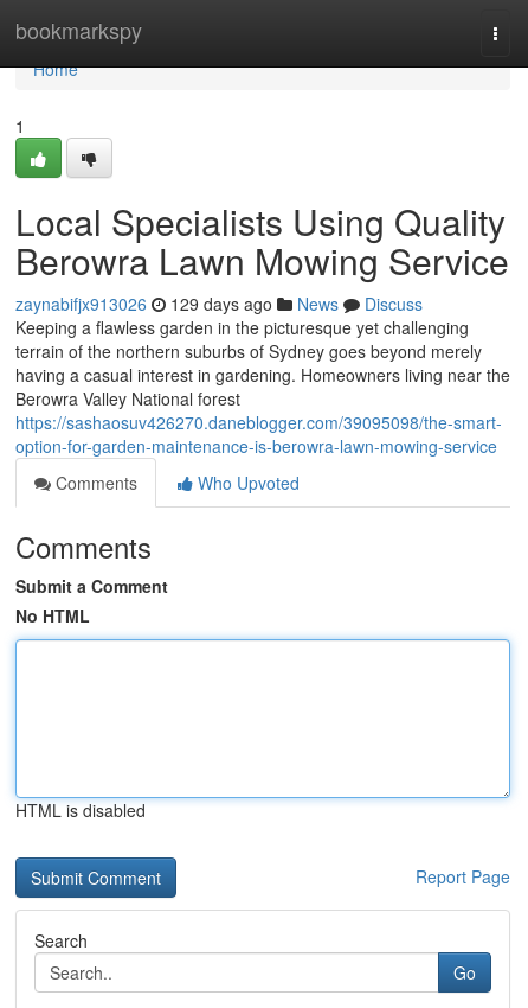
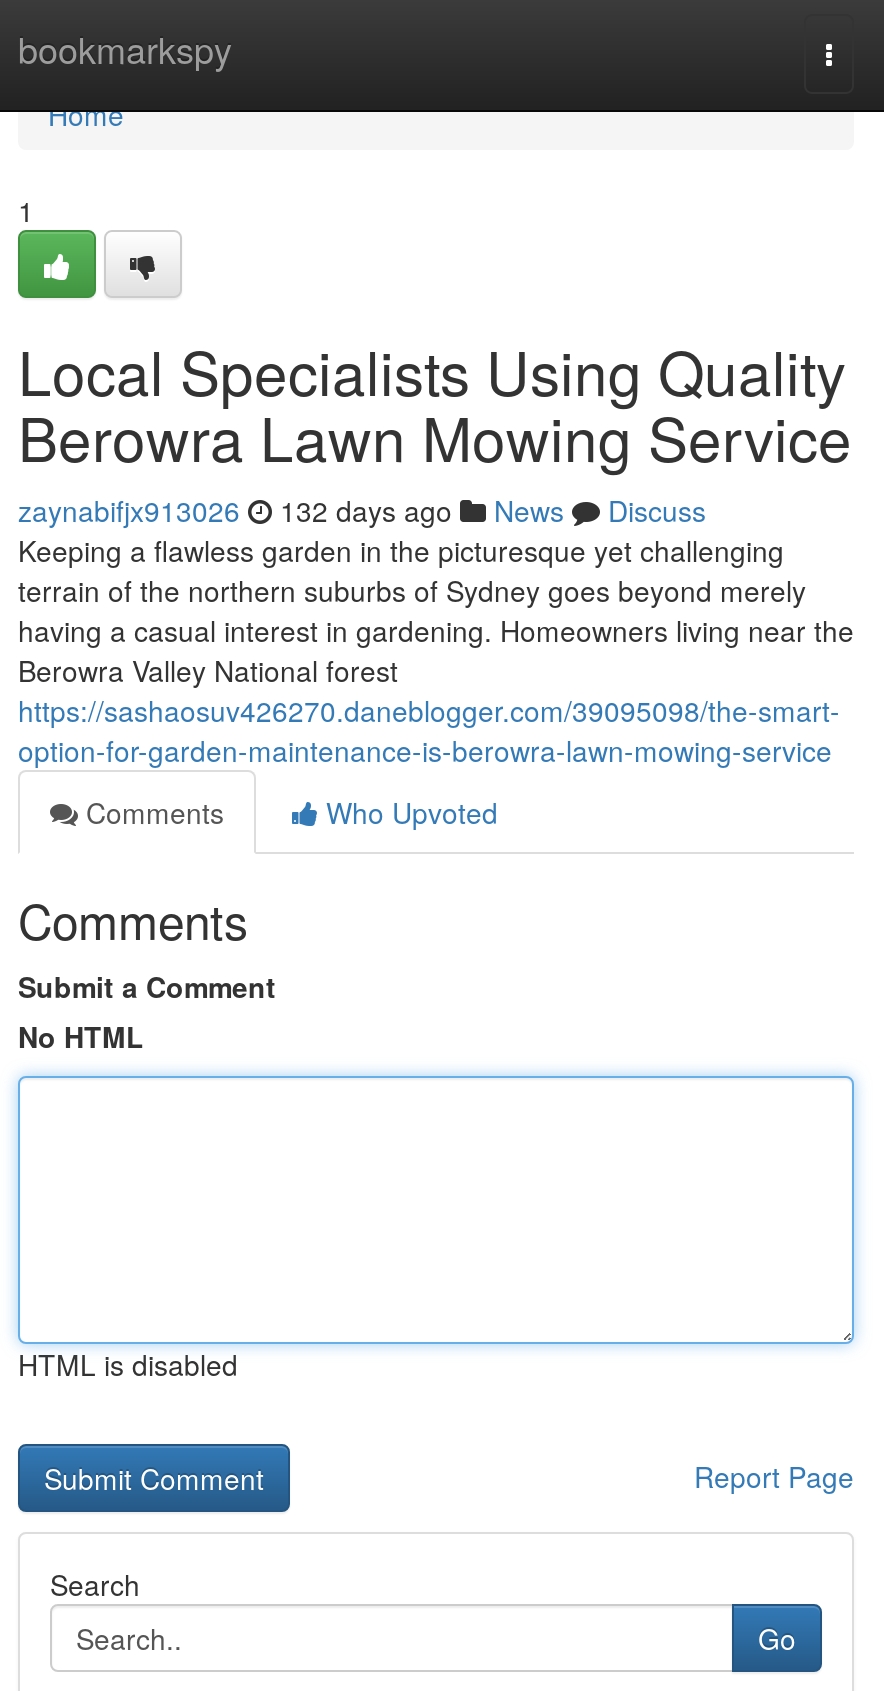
[15,292,423,315] zaynabifjx913026 129 days ago News Discuss -> [18,490,706,530] zaynabifjx913026 132 days ago News Discuss

